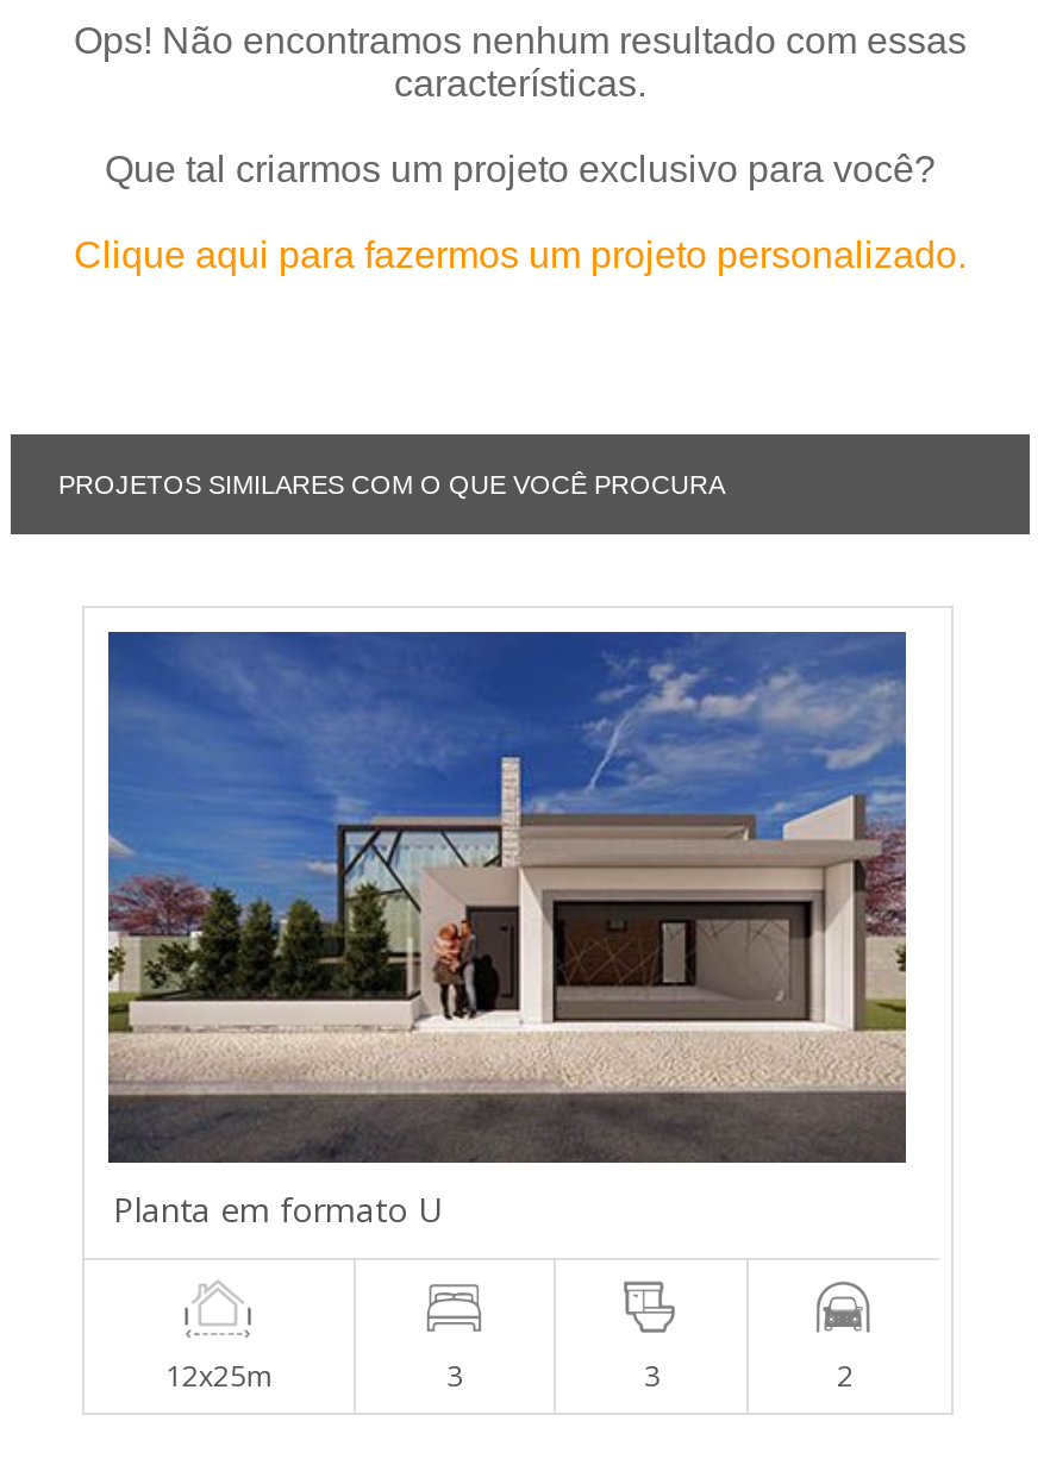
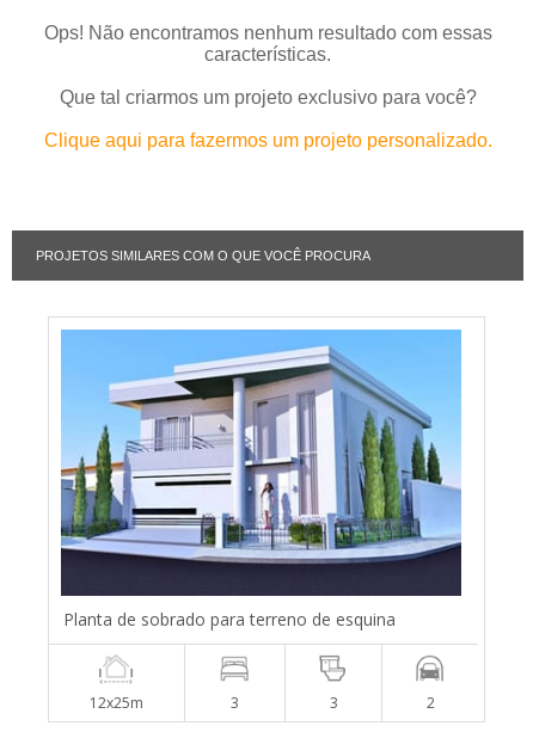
[106,630,908,1232] [image] | Planta em formato U -> [60,328,462,631] [image] | Planta de sobrado para terreno de esquina

